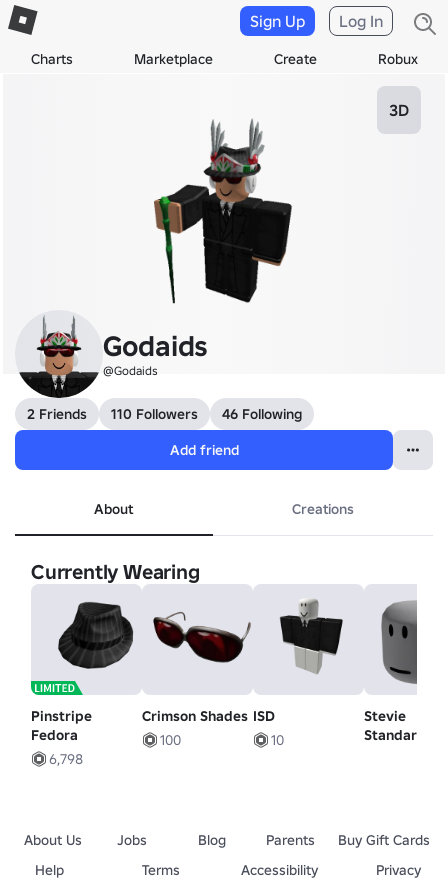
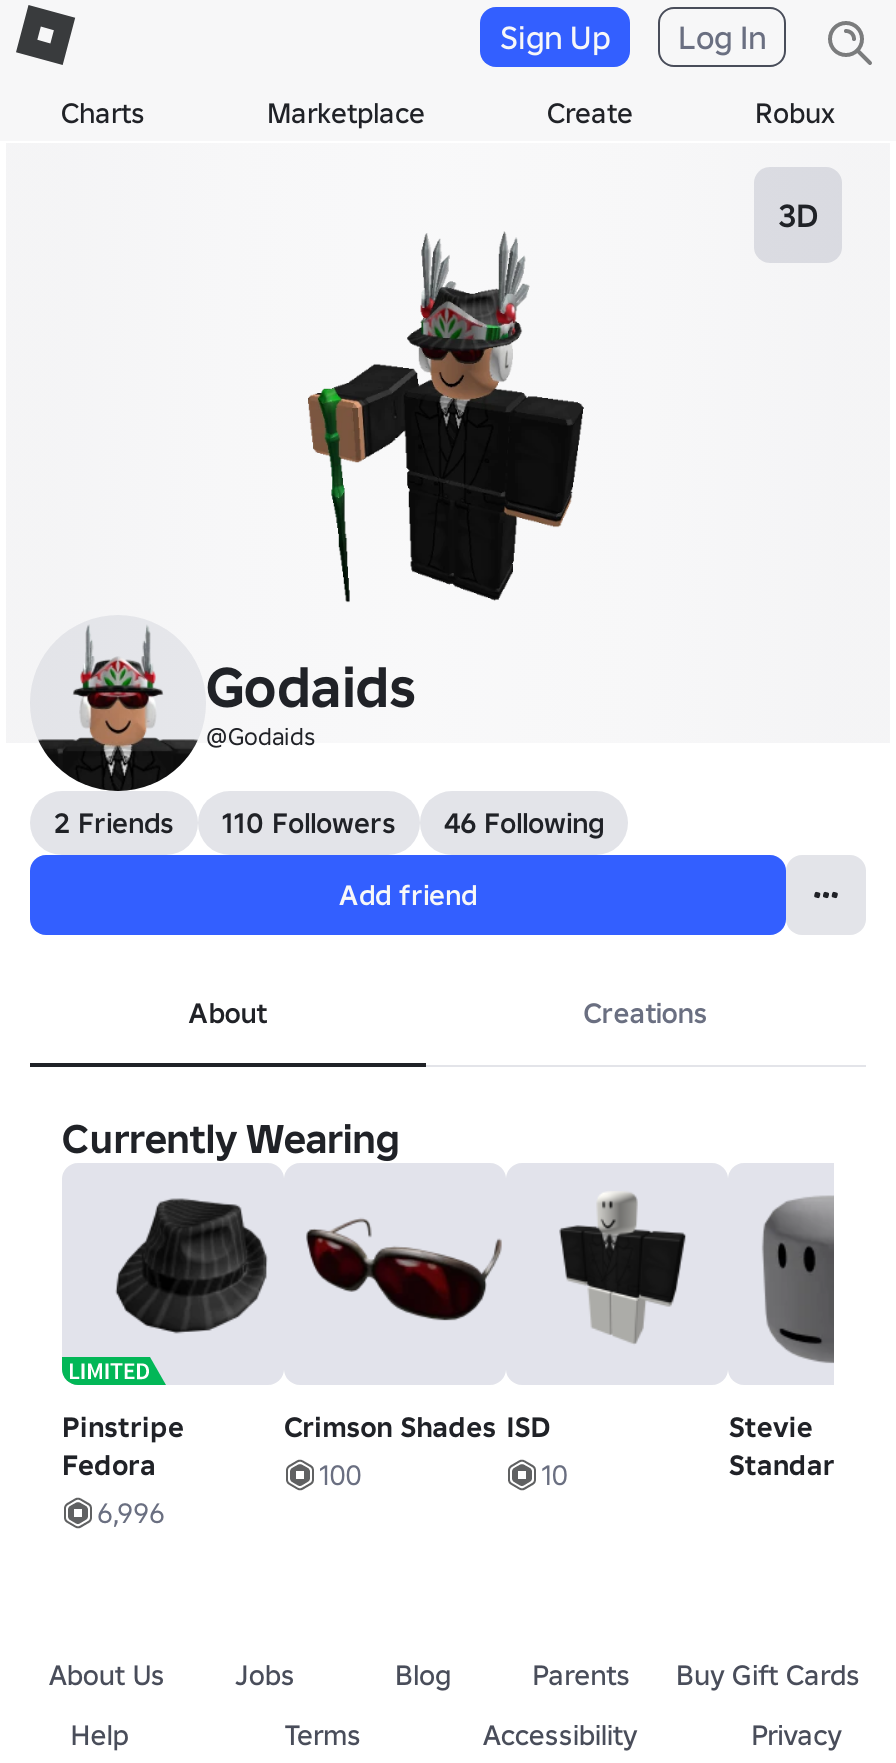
[48,750,82,768] 6,798 -> [97,1495,165,1531] 6,996

